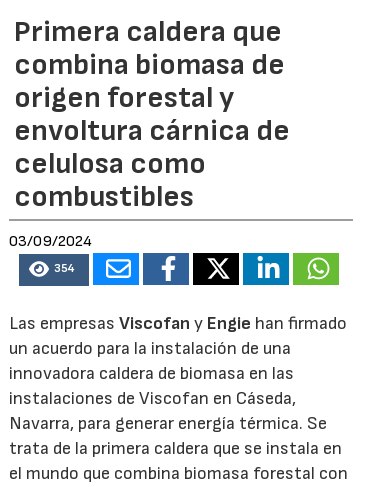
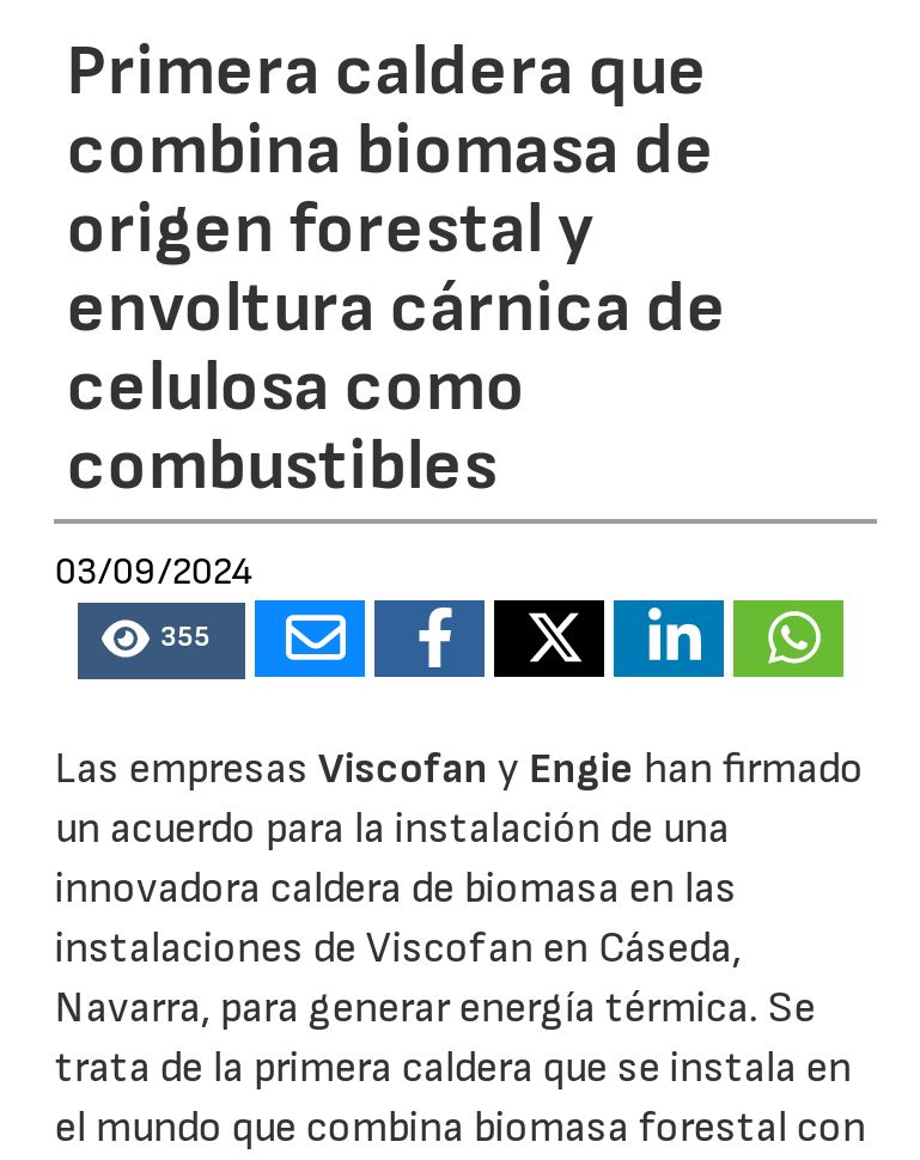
[54,261,75,276] 354 -> [161,619,211,655] 355

